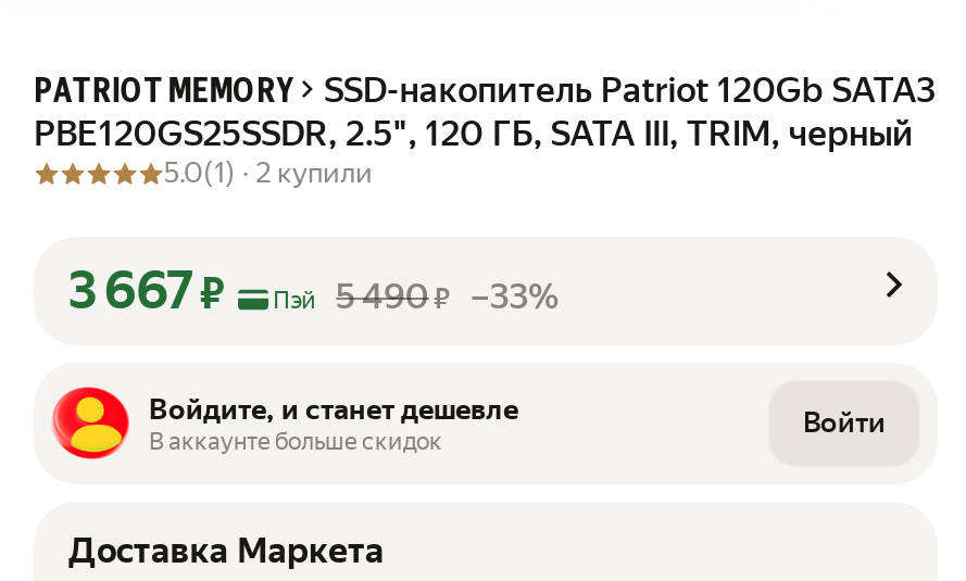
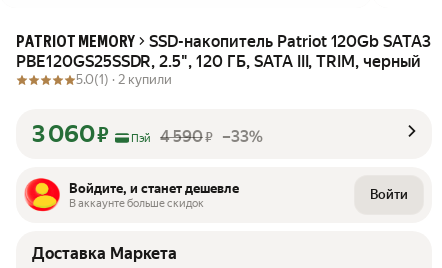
[68,261,225,322] 3 667 ₽ -> [32,120,109,148] 3 060 ₽
[336,276,559,317] 5 490 ₽ –33% -> [160,127,263,146] 4 590 ₽ –33%

